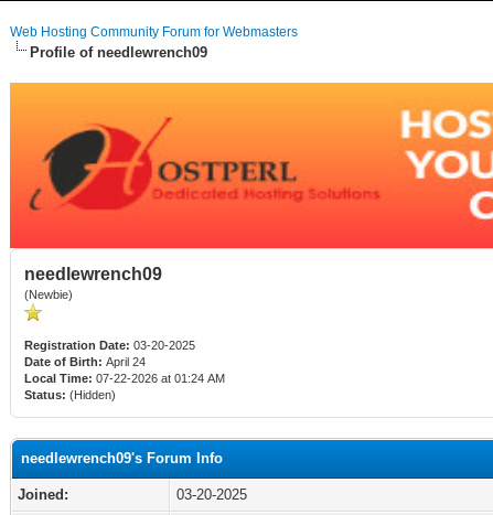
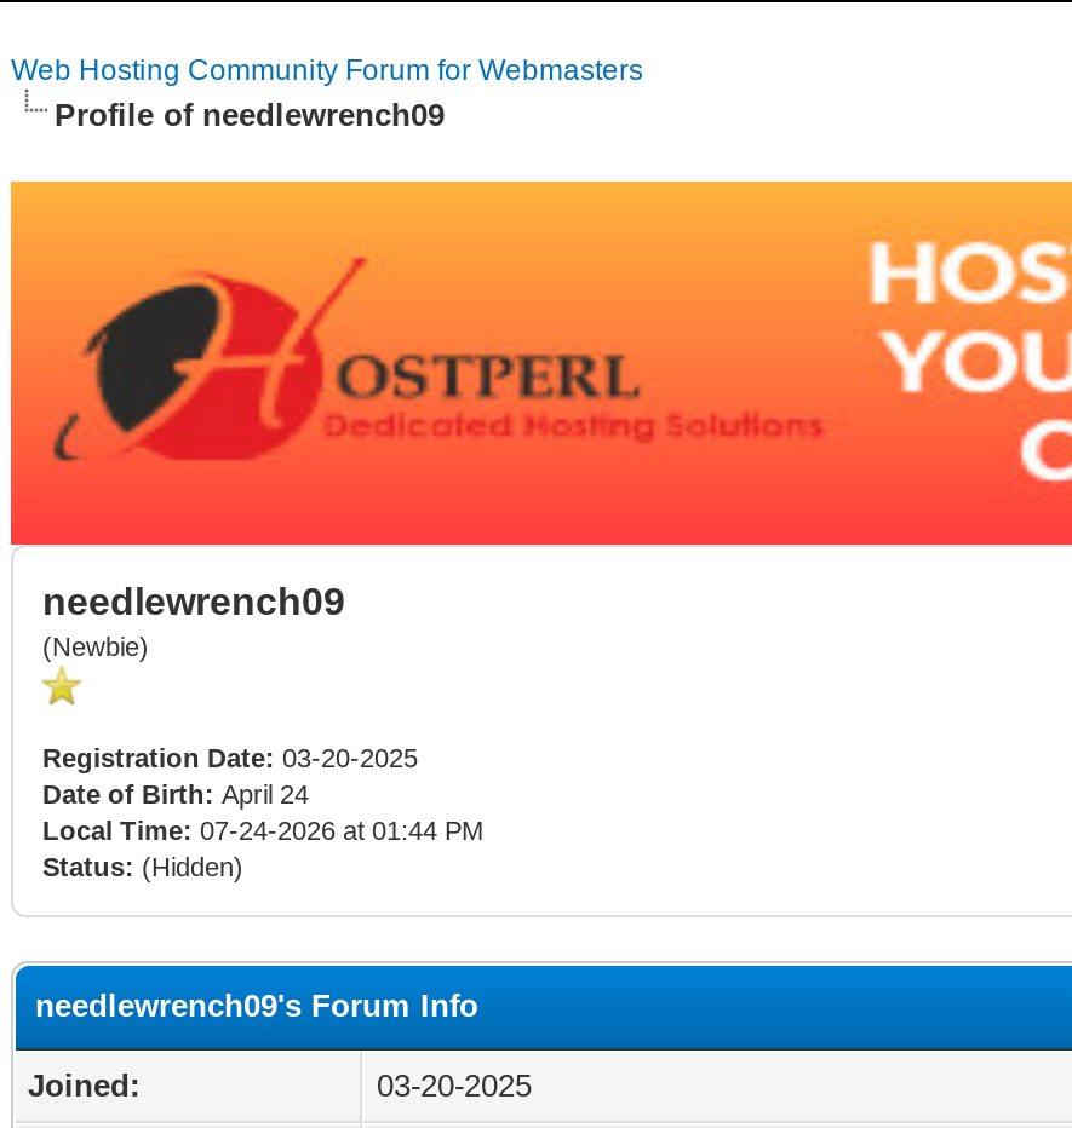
[24,372,225,385] Local Time: 07-22-2026 at 01:24 AM -> [42,816,483,845] Local Time: 07-24-2026 at 01:44 PM

